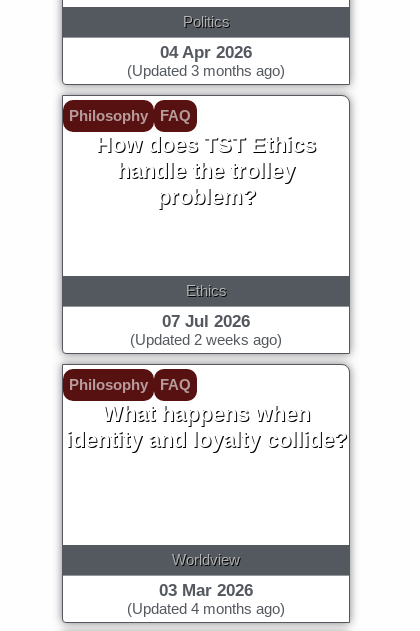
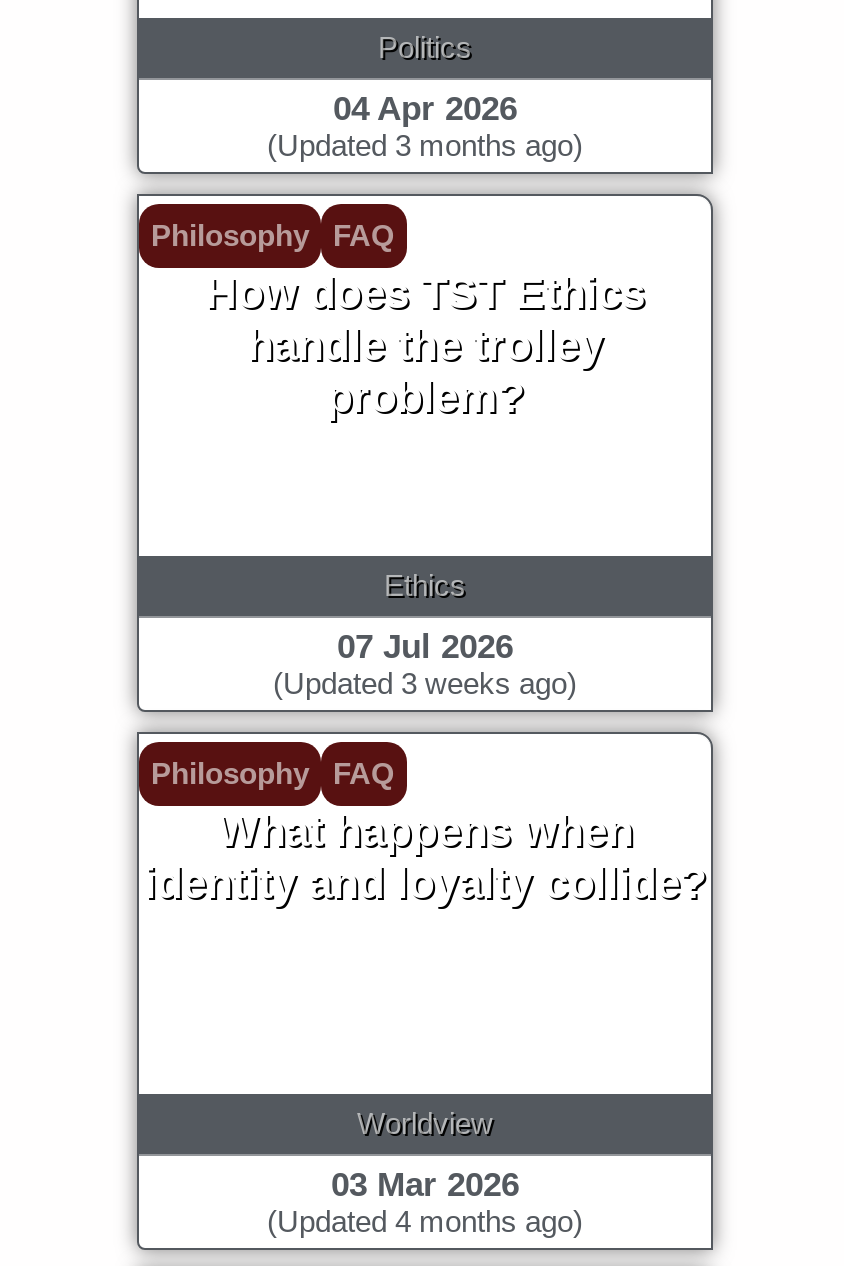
[130,330,282,347] (Updated 2 weeks ago) -> [273,665,577,699] (Updated 3 weeks ago)

